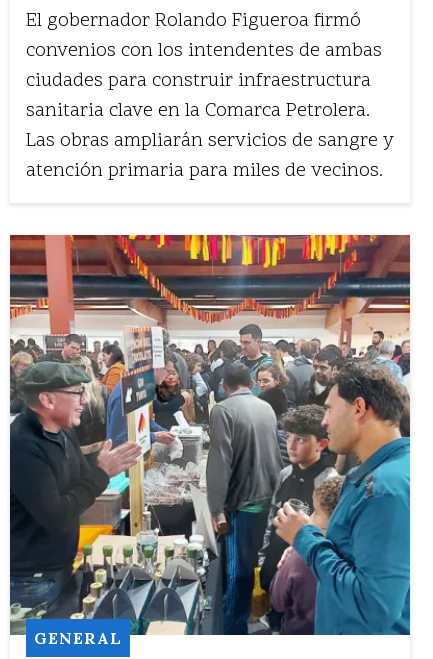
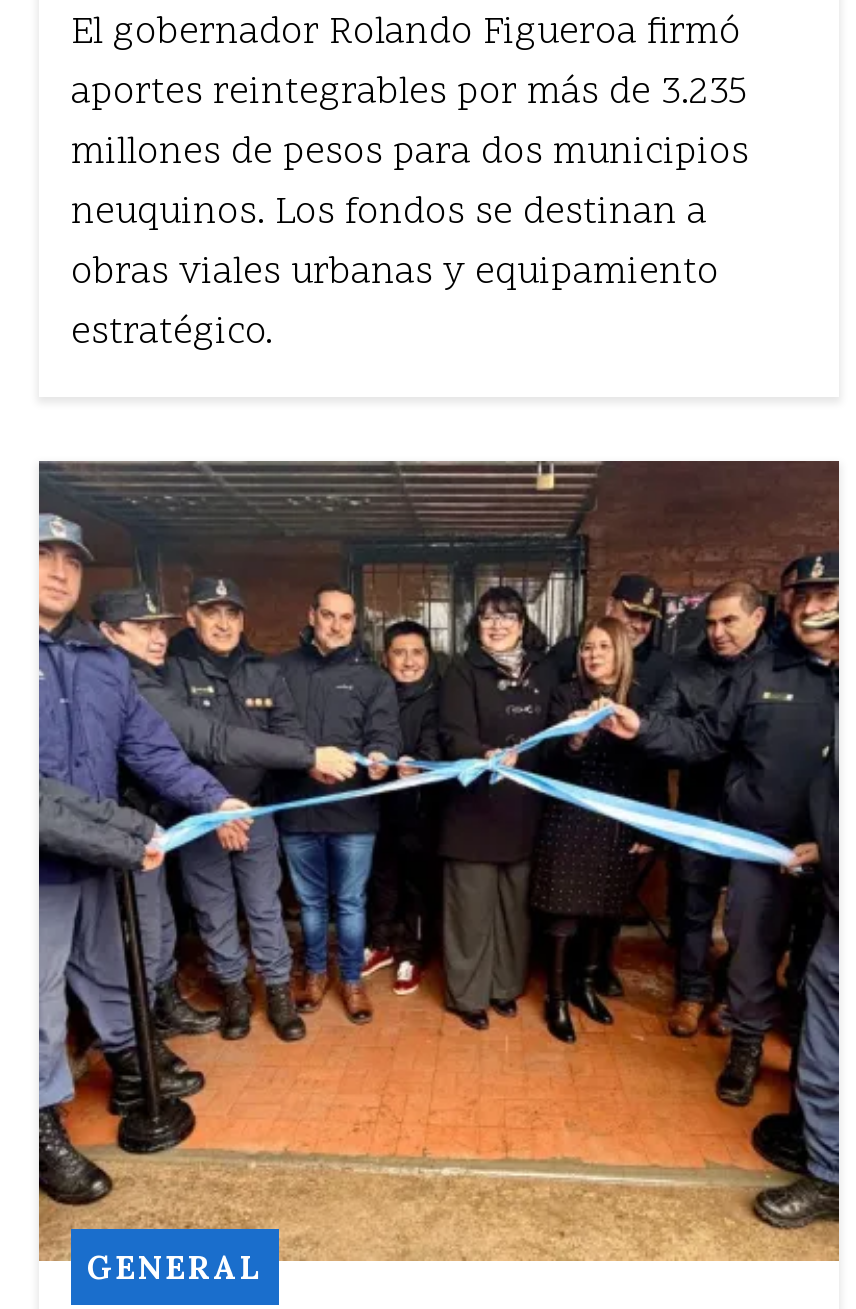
[26,38,394,185] convenios con los intendentes de ambas | ciudades para construir infraestructura | sanitaria clave en la Comarca Petrolera. | Las obras ampliarán servicios de sangre y | atención primaria para miles de vecinos. -> [71,68,749,362] aportes reintegrables por más de 3.235 | millones de pesos para dos municipios | neuquinos. Los fondos se destinan a | obras viales urbanas y equipamiento | estratégico.
[9,234,411,636] [image] -> [37,460,841,1262] [image]

